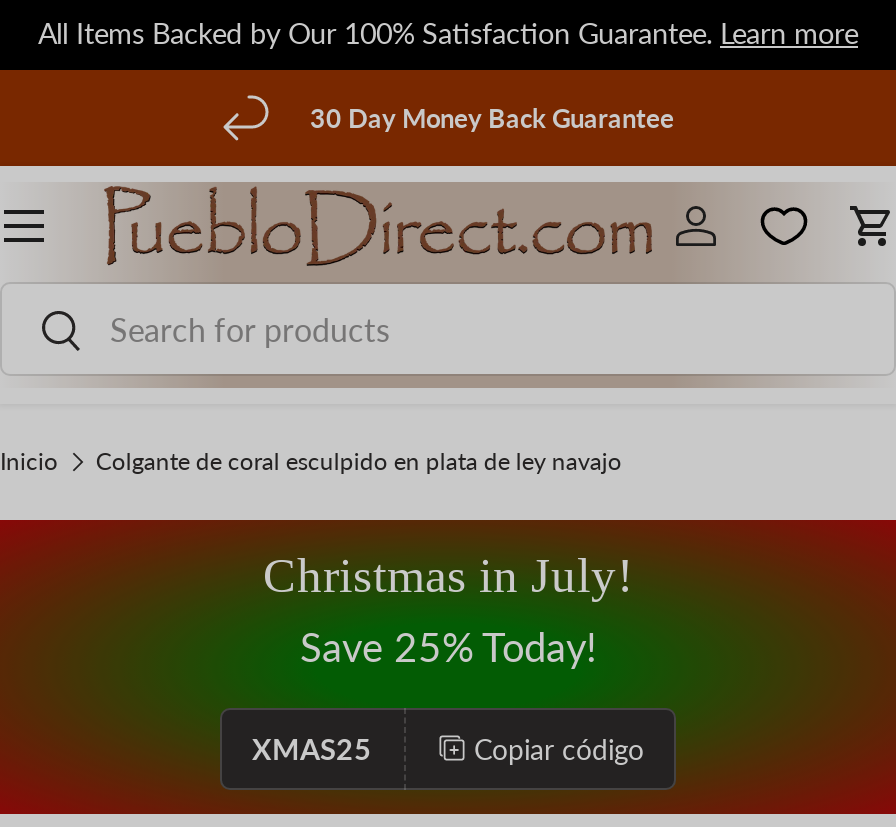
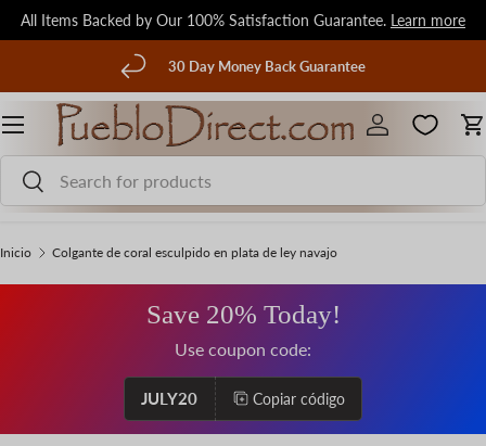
[6,518,890,816] [image] | Christmas in July! | Save 25% Today! -> [3,283,483,435] [image] | Save 20% Today! | Use coupon code:
[252,728,372,768] XMAS25 -> [141,387,197,409] JULY20

